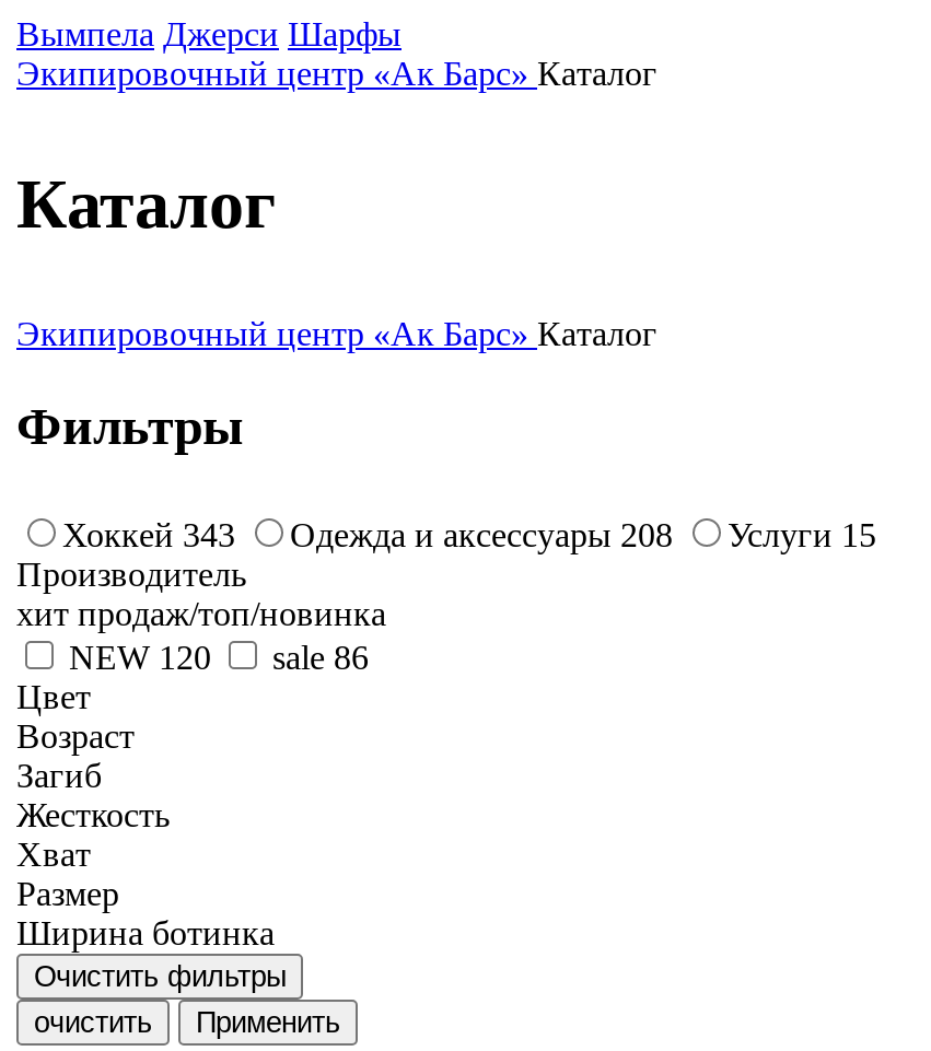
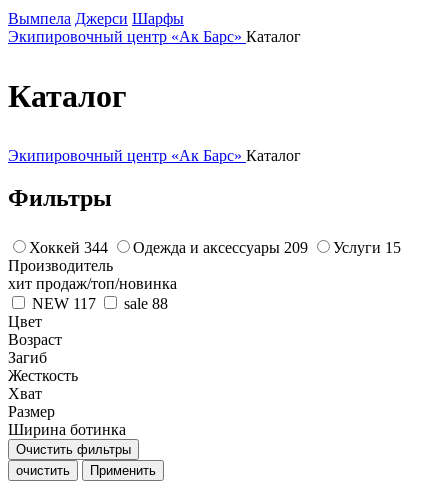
[62,515,235,552] Хоккей 343 -> [29,238,108,255] Хоккей 344
[290,515,673,552] Одежда и аксессуары 208 -> [133,238,308,255] Одежда и аксессуары 209
[69,638,211,675] NEW 120 -> [32,294,96,311] NEW 117
[272,638,369,675] sale 86 -> [124,294,168,311] sale 88

